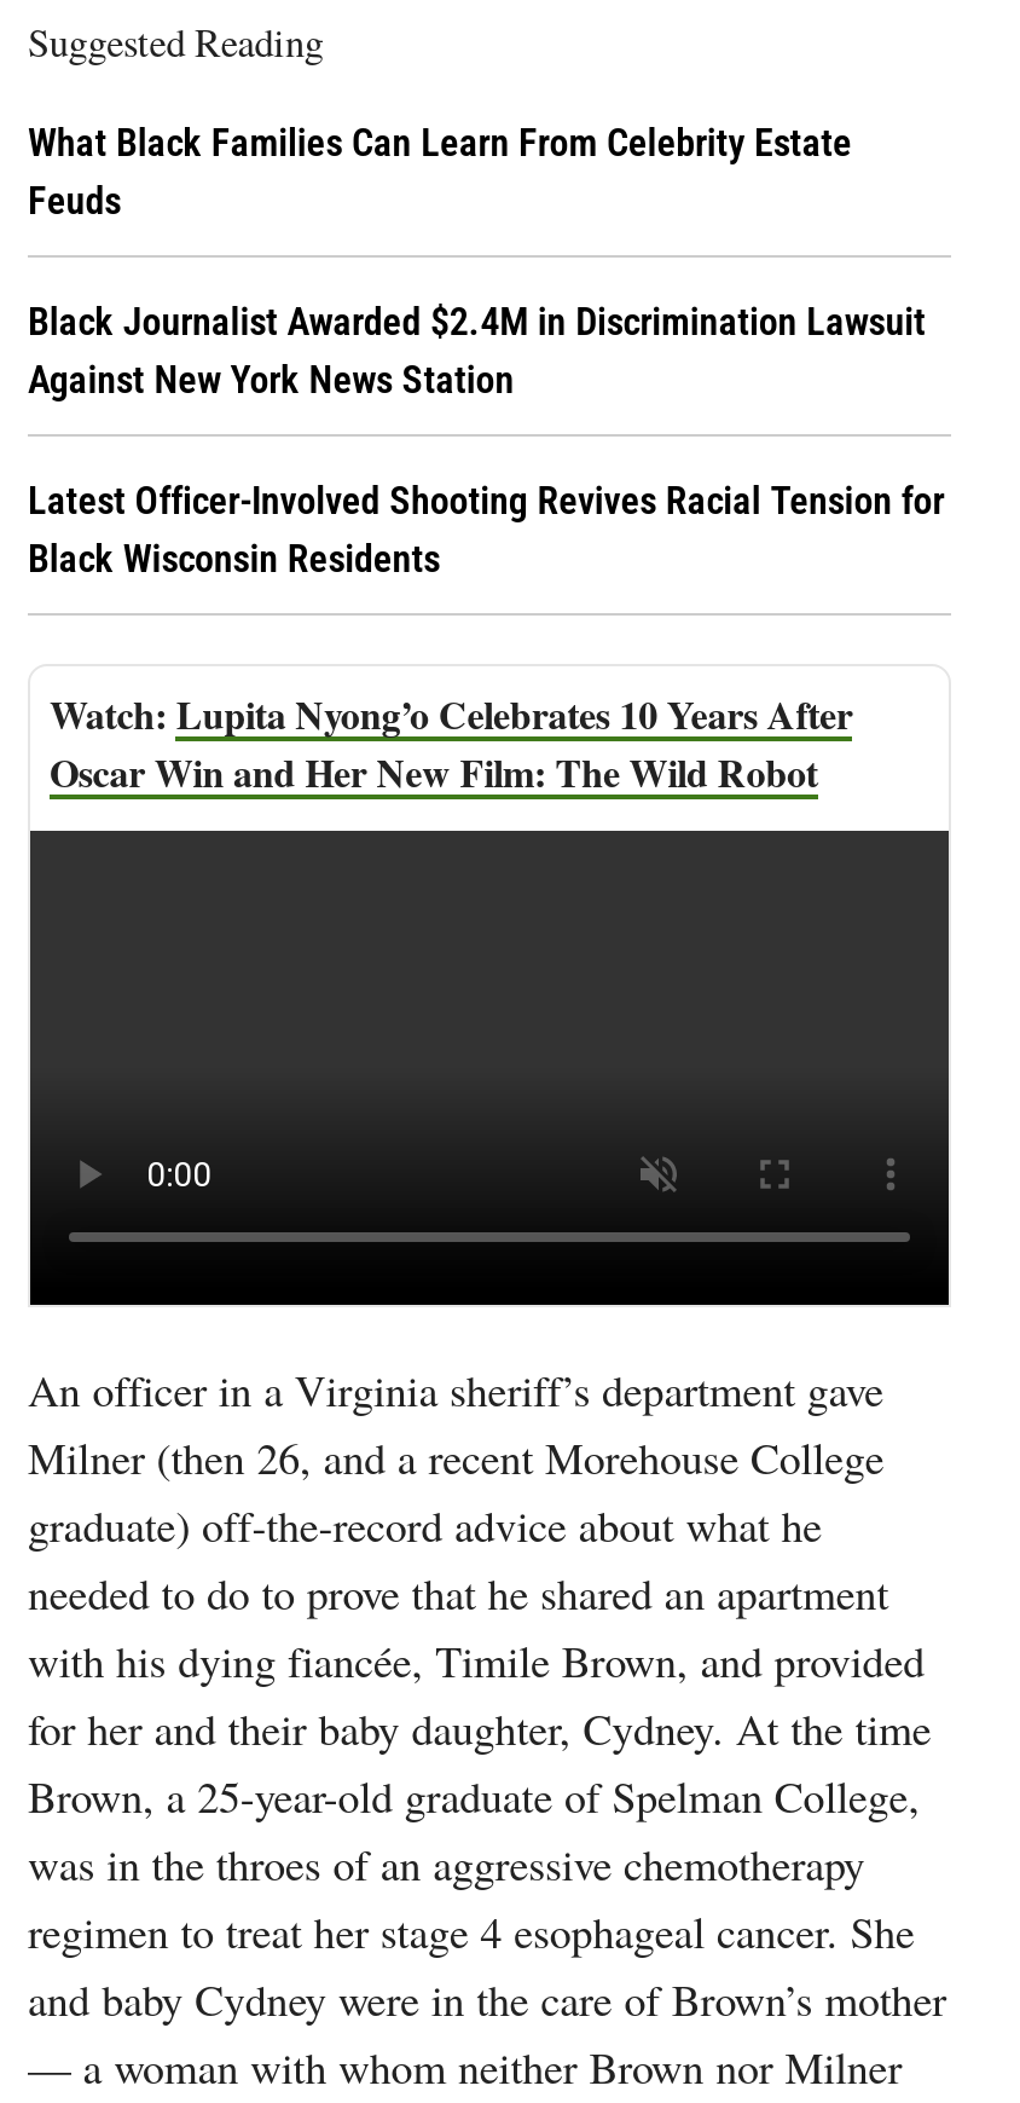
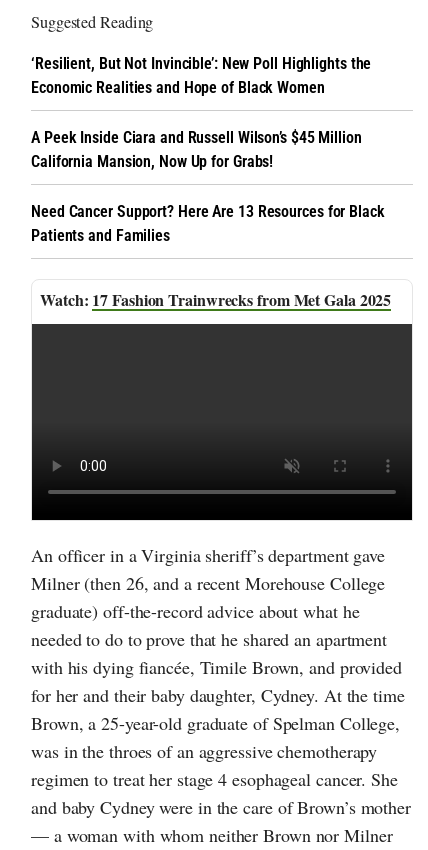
[28,120,852,224] What Black Families Can Learn From Celebrity Estate | Feuds -> [31,54,371,97] ‘Resilient, But Not Invincible’: New Poll Highlights the | Economic Realities and Hope of Black Women
[28,299,925,403] Black Journalist Awarded $2.4M in Discrimination Lawsuit | Against New York News Station -> [31,128,362,171] A Peek Inside Ciara and Russell Wilson’s $45 Million | California Mansion, Now Up for Grabs!
[28,478,944,582] Latest Officer-Involved Shooting Revives Racial Tension for | Black Wisconsin Residents -> [31,202,385,245] Need Cancer Support? Here Are 13 Resources for Black | Patients and Families
[50,686,853,800] Lupita Nyong’o Celebrates 10 Years After | Oscar Win and Her New Film: The Wild Robot -> [92,288,391,311] 17 Fashion Trainwrecks from Met Gala 2025

